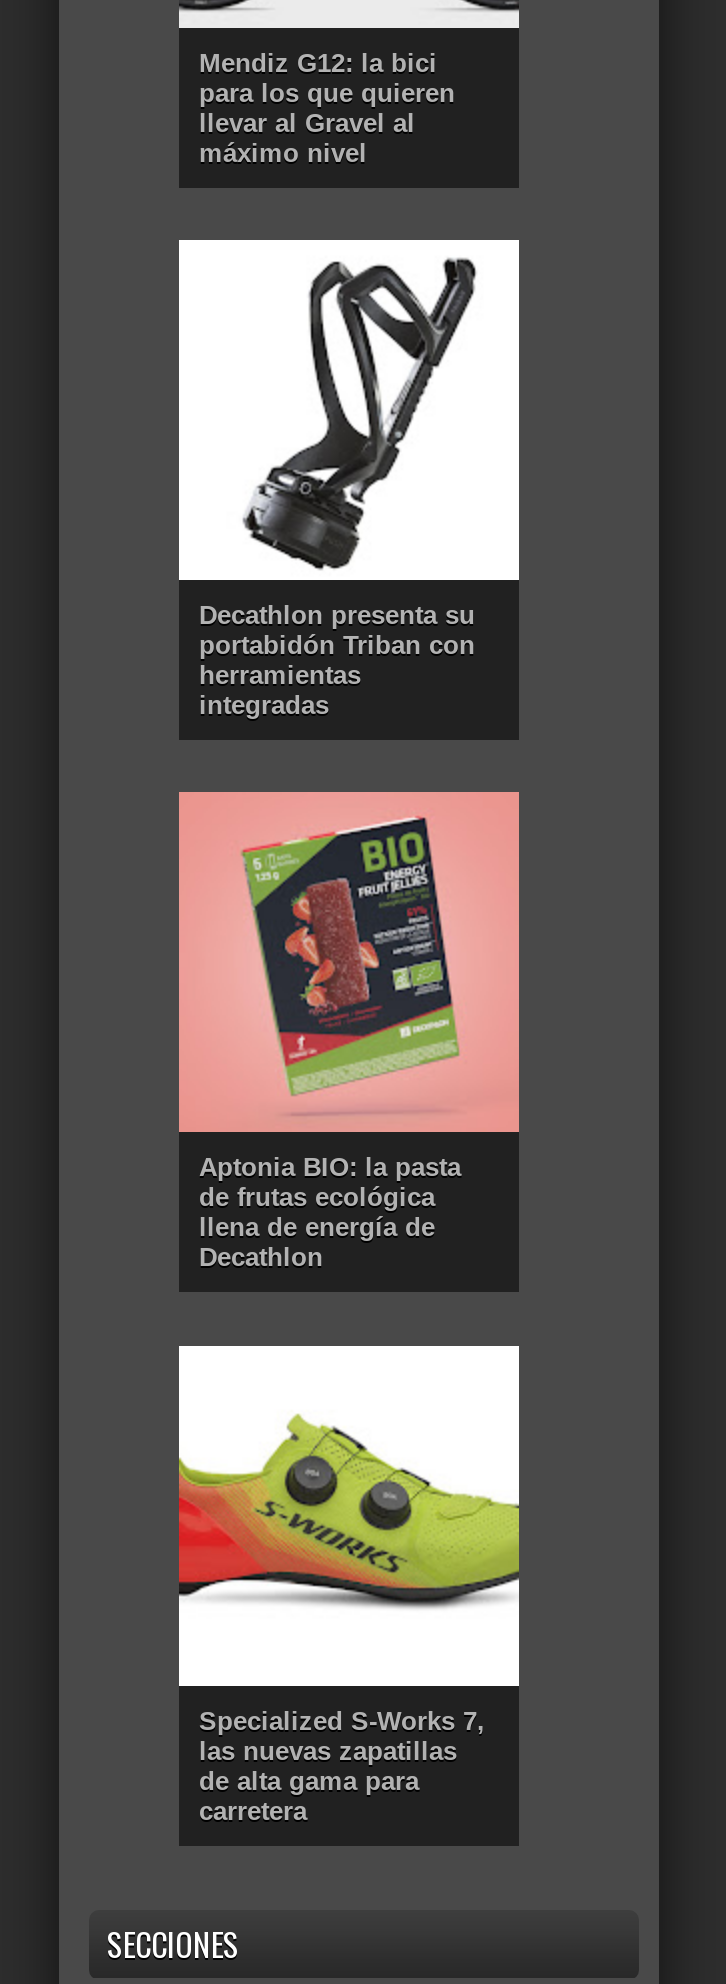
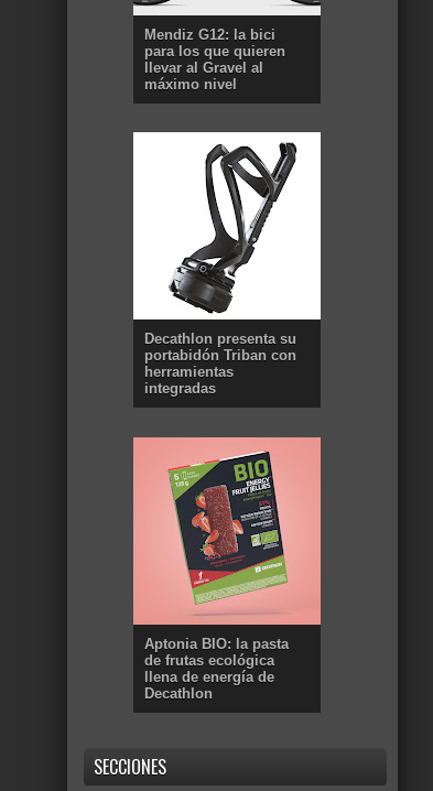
[177,1344,521,1826] [image] | Specialized S-Works 7, | las nuevas zapatillas | de alta gama para | carretera -> none

